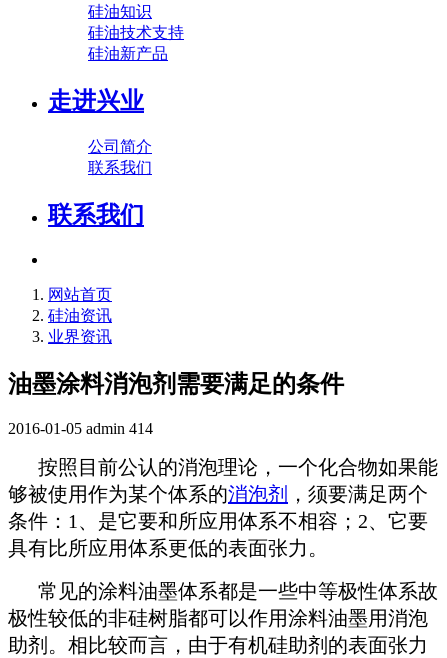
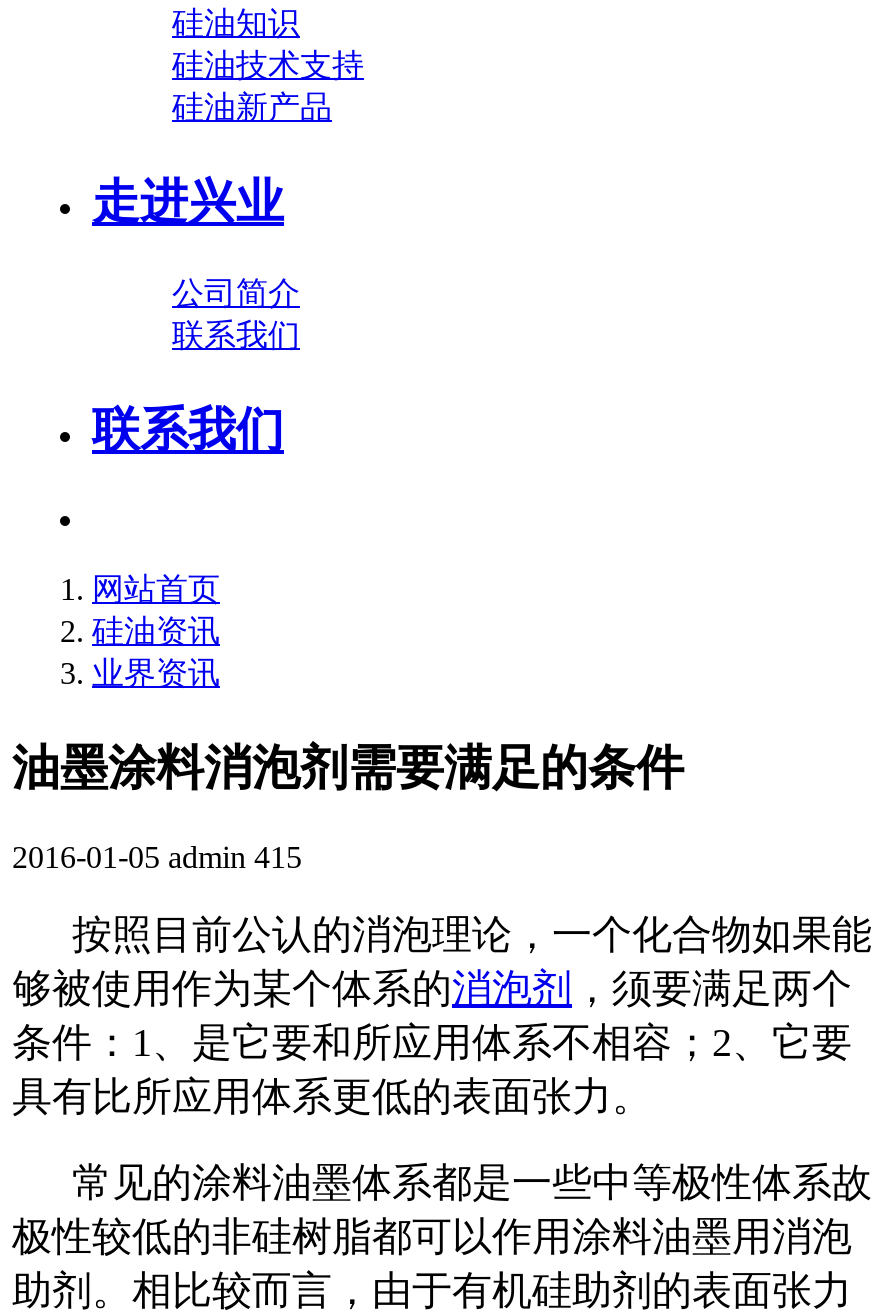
[8,420,153,437] 2016-01-05 admin 414 -> [12,839,302,873] 2016-01-05 admin 415

